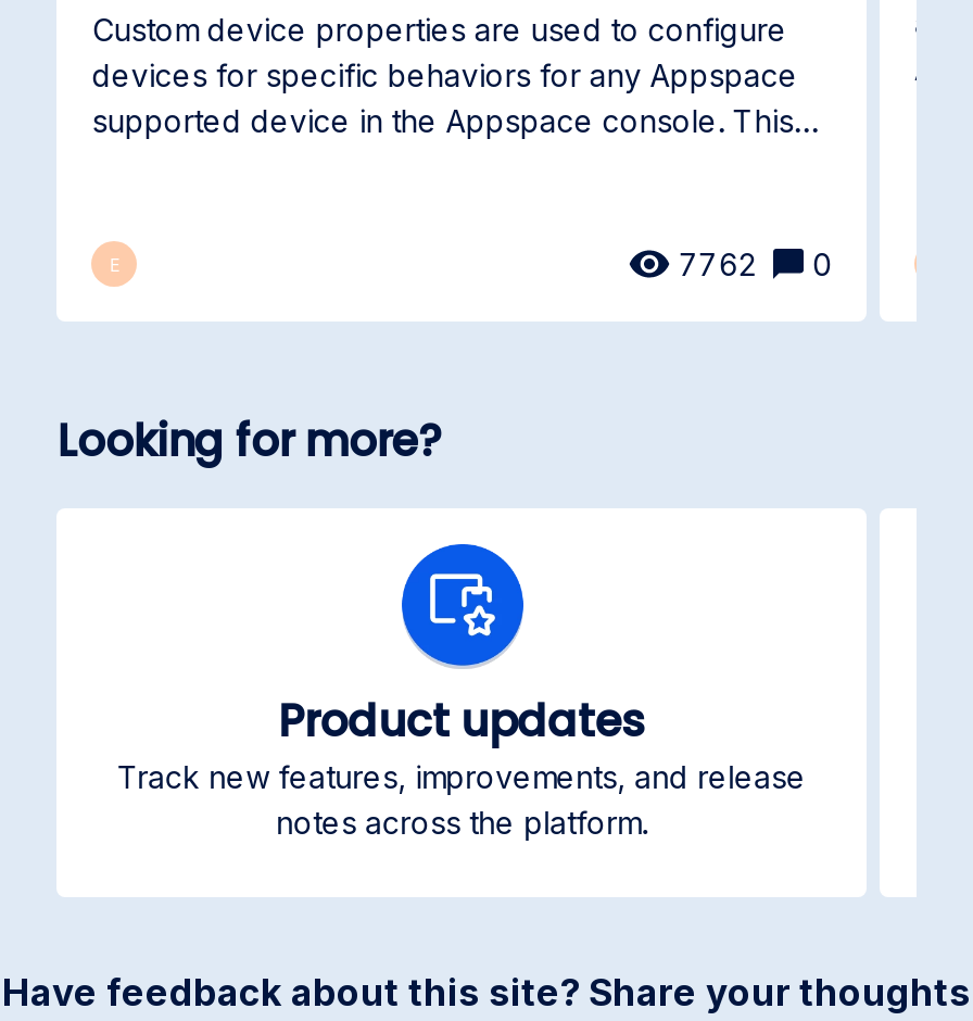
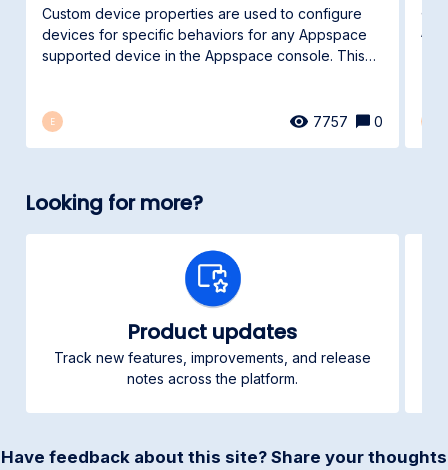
[679,245,831,282] 7762 0 -> [313,113,383,130] 7757 0

